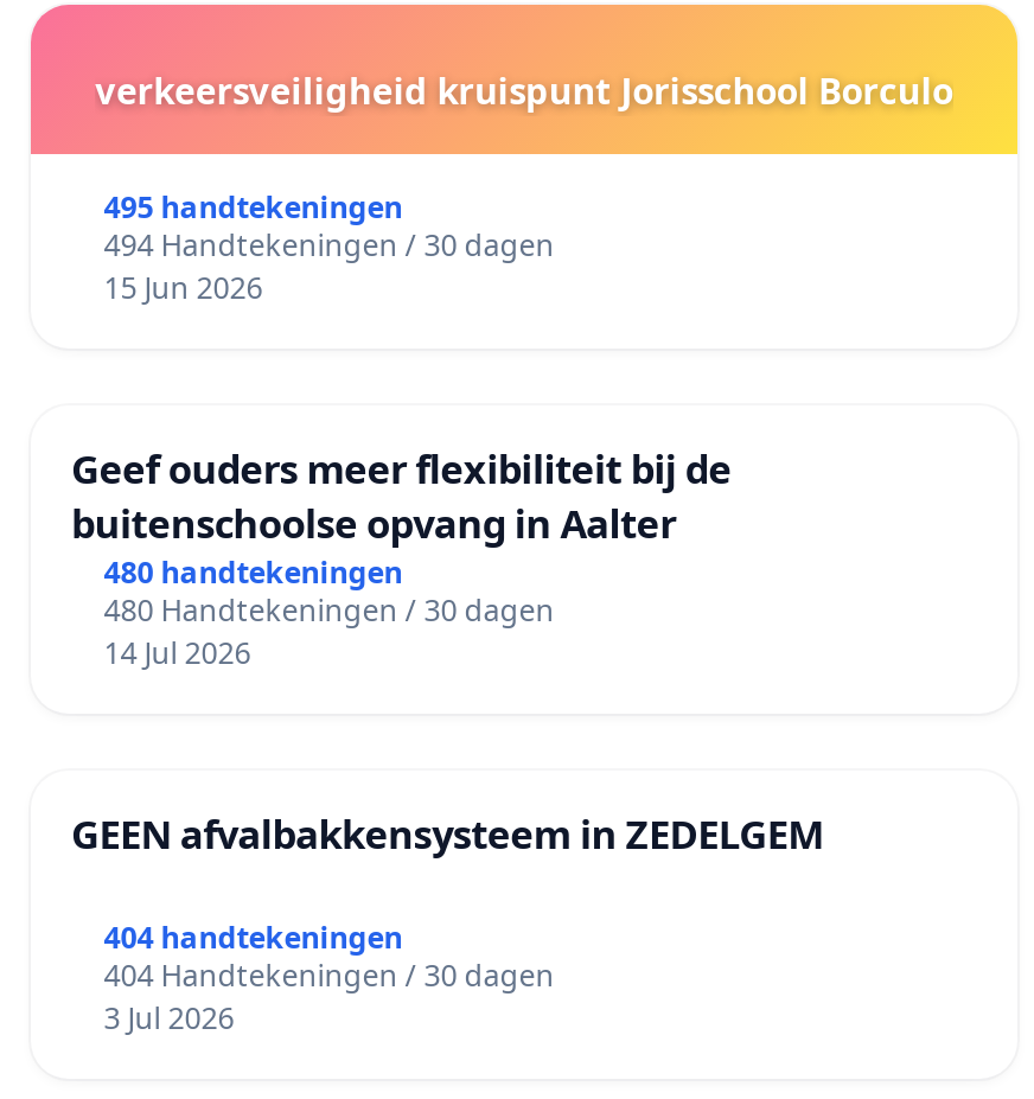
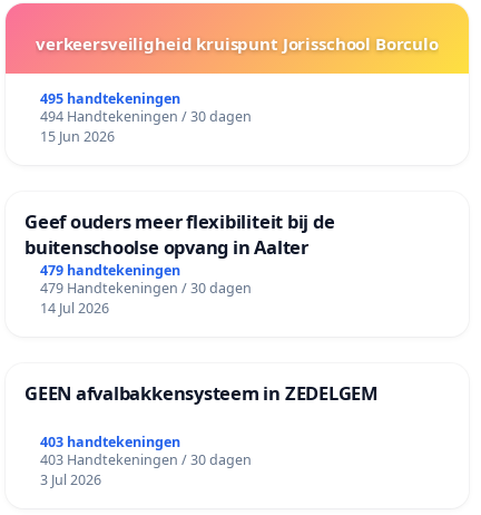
[104,553,403,593] 480 handtekeningen -> [40,261,180,280] 479 handtekeningen
[104,591,554,631] 480 Handtekeningen / 30 dagen -> [40,279,251,298] 479 Handtekeningen / 30 dagen
[104,918,403,958] 404 handtekeningen -> [40,433,180,452] 403 handtekeningen
[104,956,554,996] 404 Handtekeningen / 30 dagen -> [40,450,251,469] 403 Handtekeningen / 30 dagen

